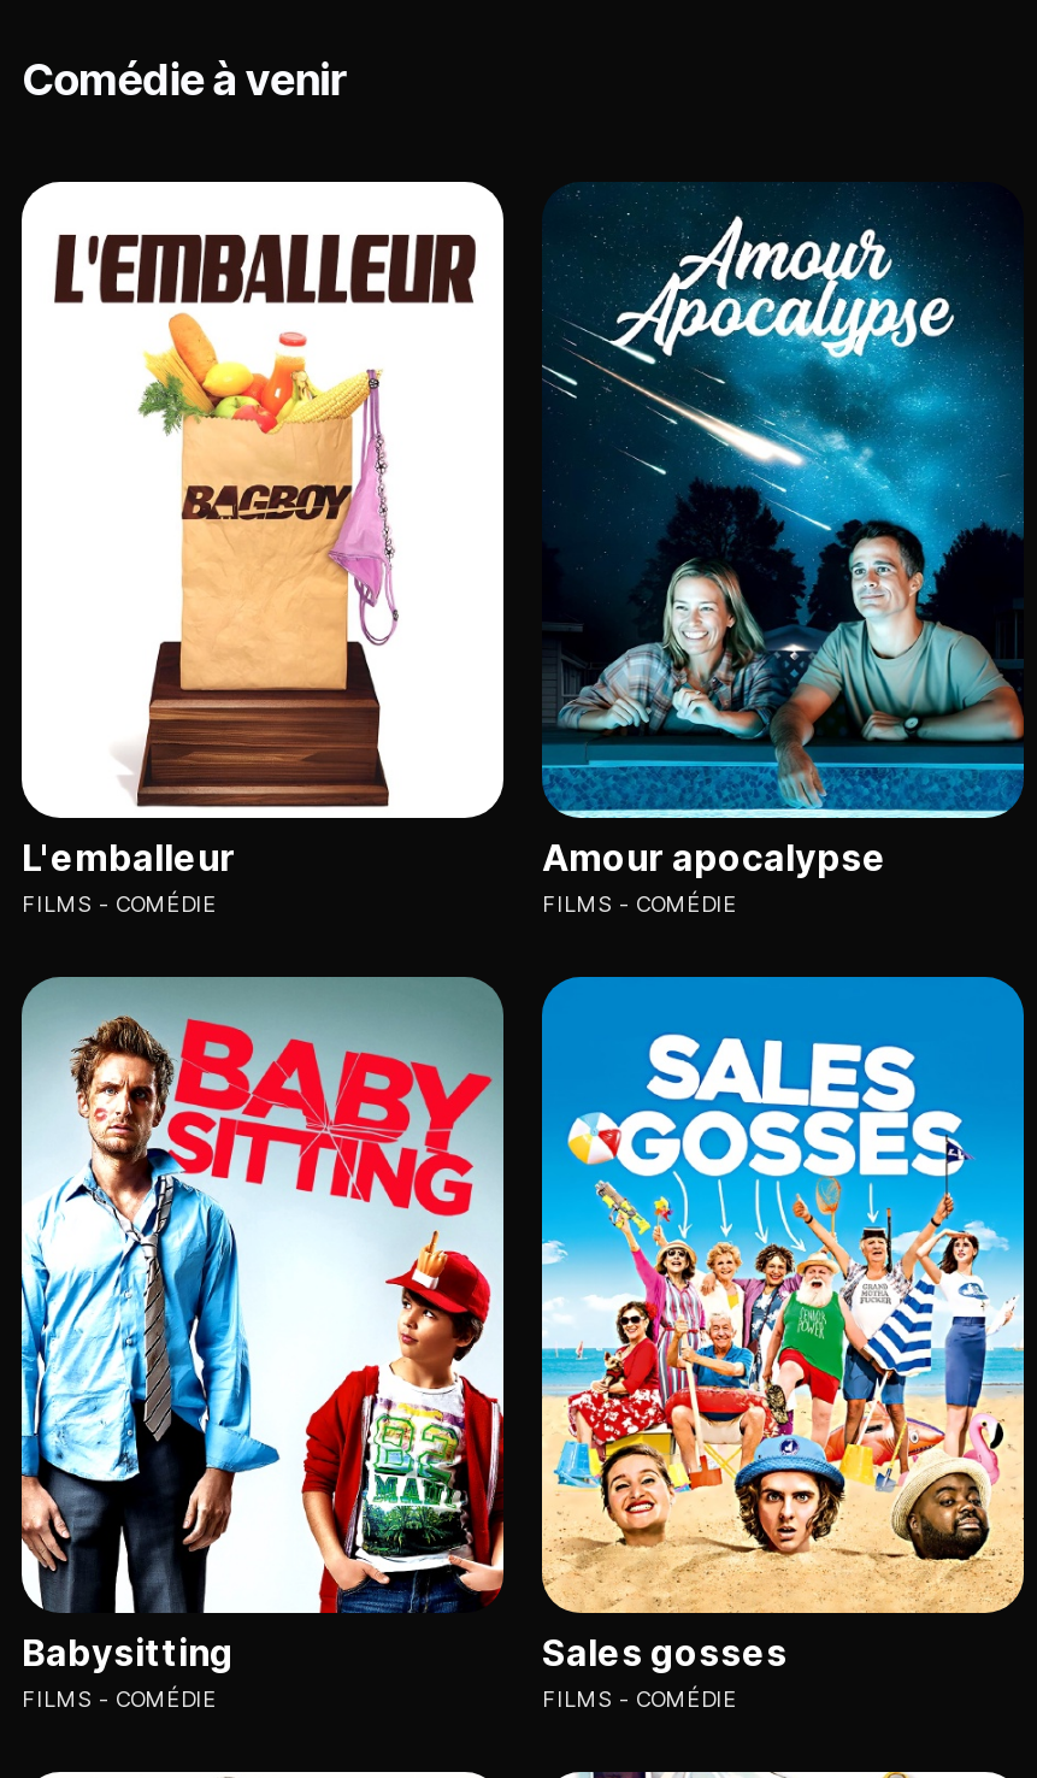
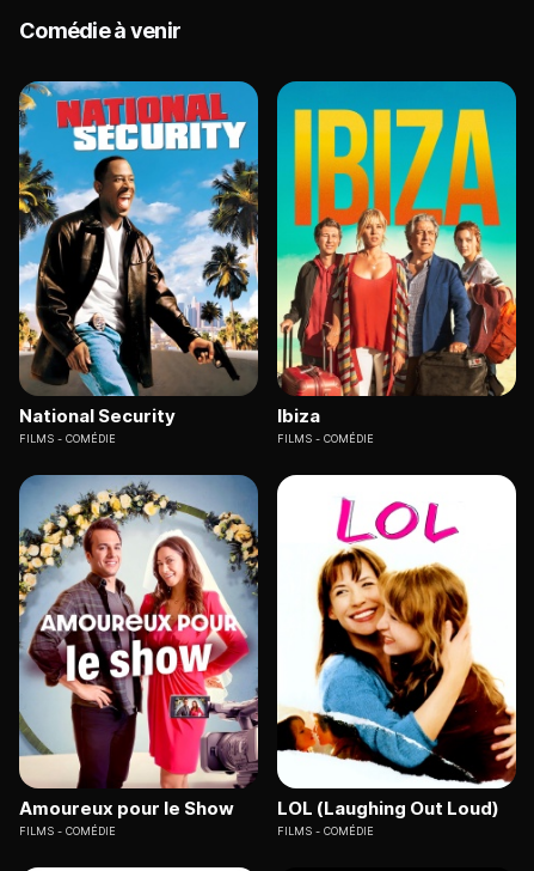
[19,179,506,881] [image] | L'emballeur -> [18,80,259,427] [image] | National Security
[540,184,1026,881] [image] | Amour apocalypse -> [276,80,517,427] [image] | Ibiza
[19,982,506,1675] [image] | Babysitting -> [18,475,259,820] [image] | Amoureux pour le Show
[540,975,1026,1675] [image] | Sales gosses -> [276,474,517,820] [image] | LOL (Laughing Out Loud)

